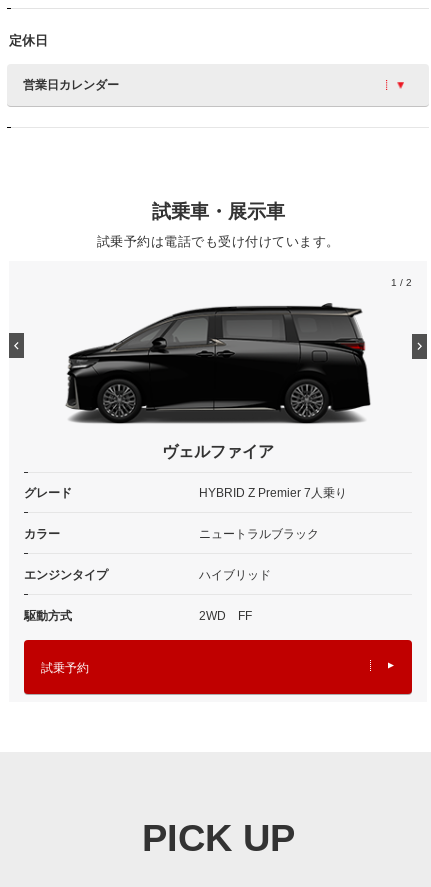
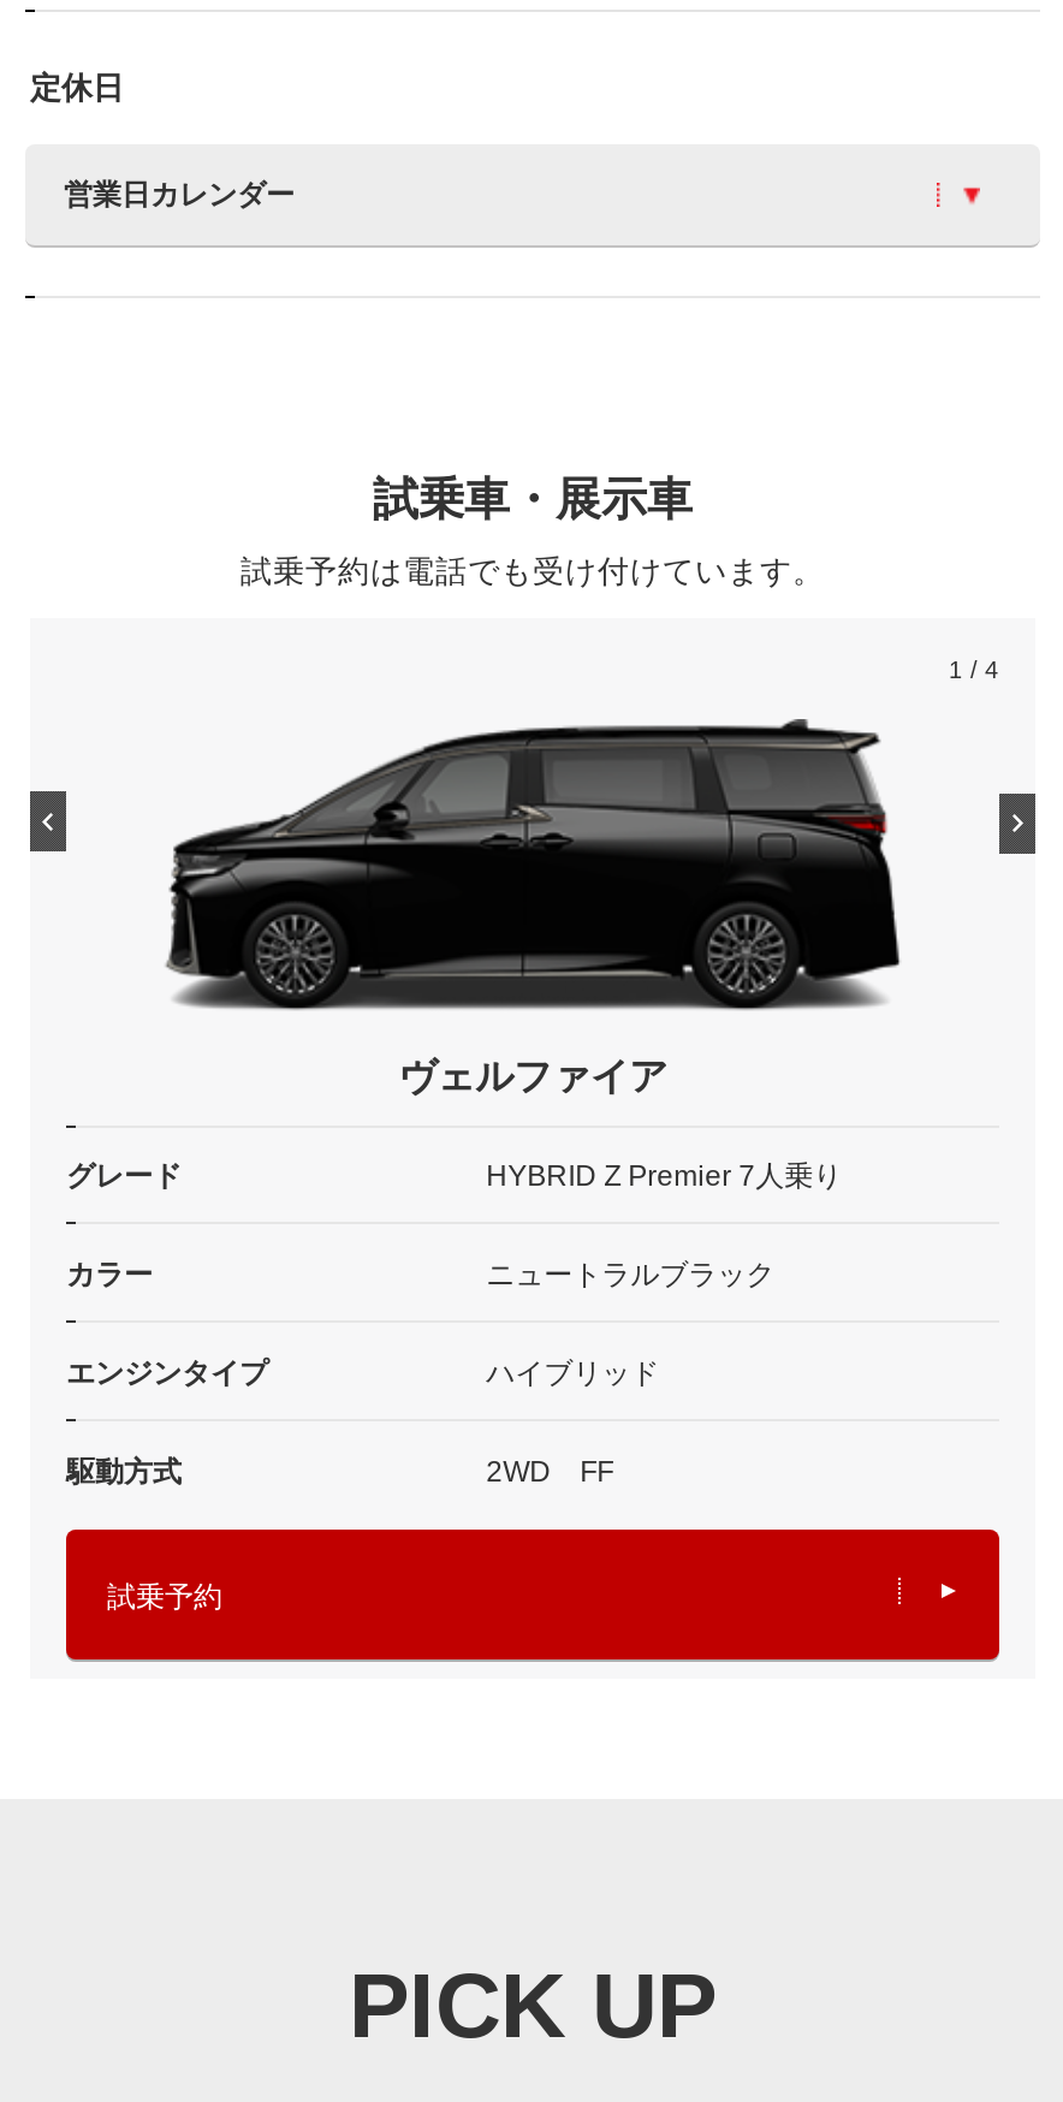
[391,277,412,288] 1 / 2 -> [949,656,999,682] 1 / 4

